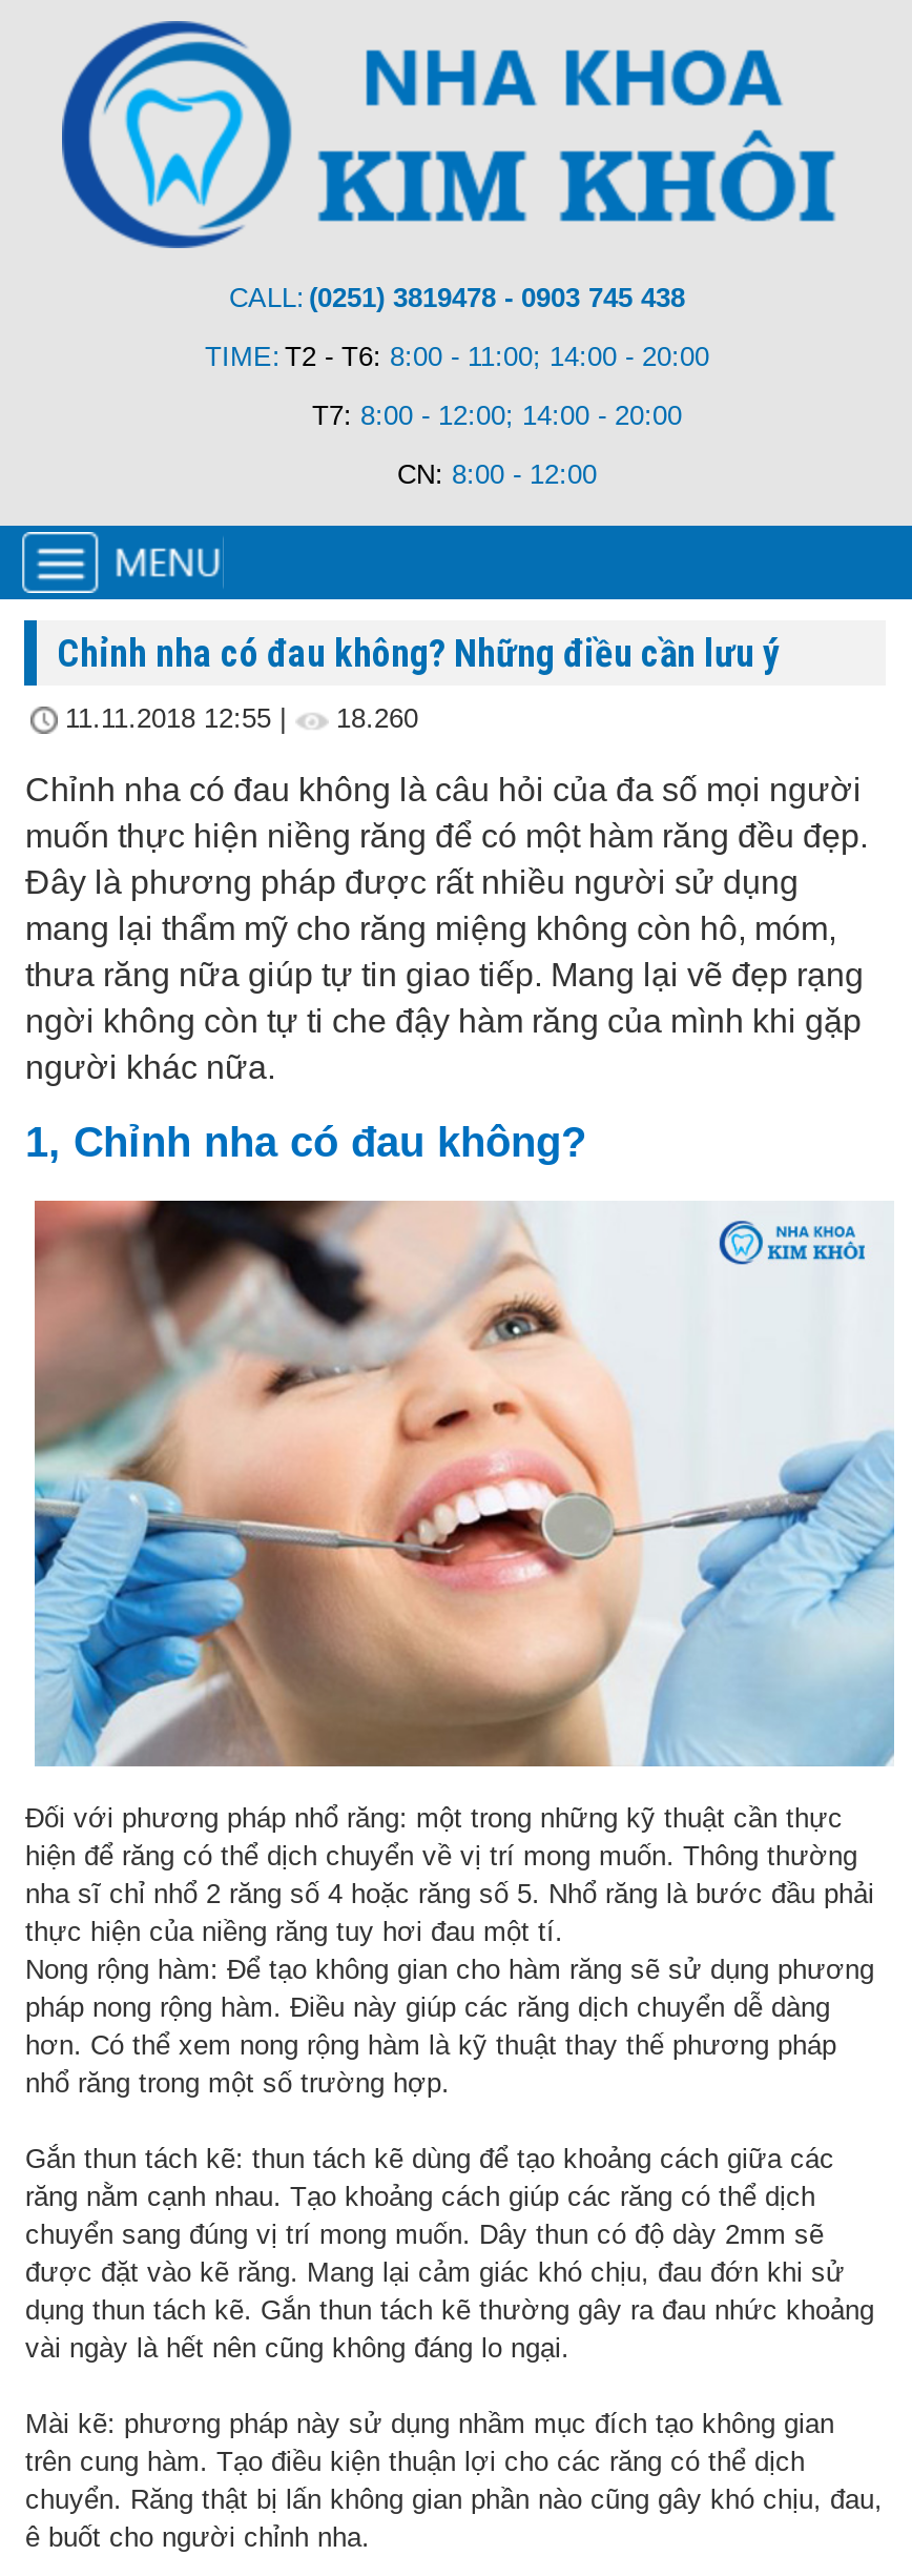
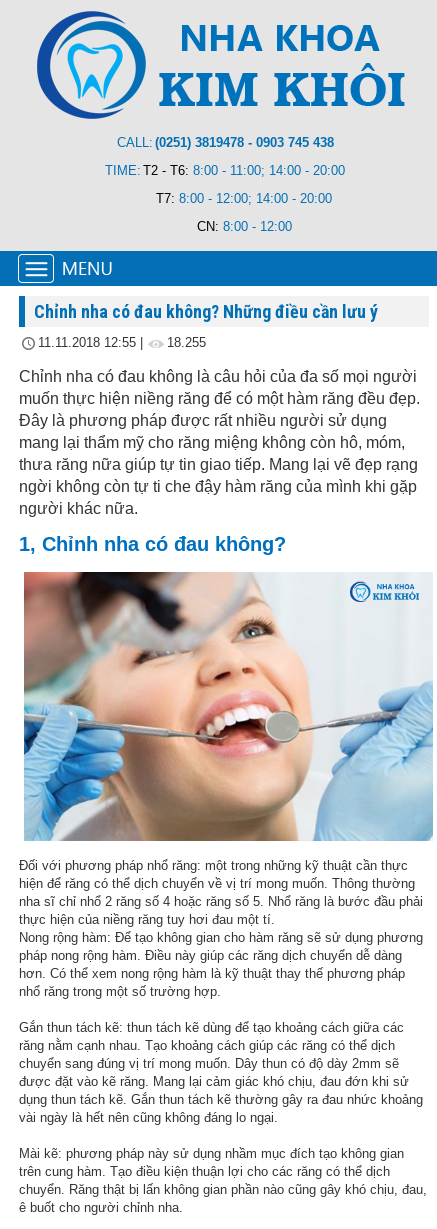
[336,702,418,734] 18.260 -> [167,335,206,350] 18.255

